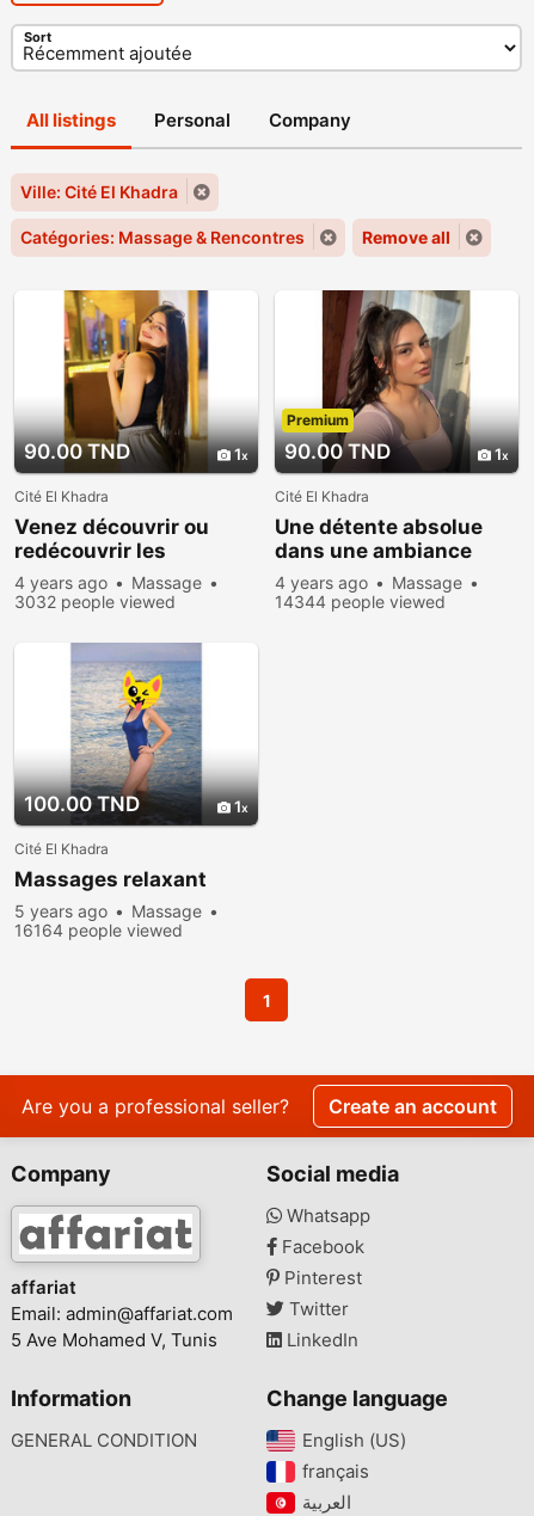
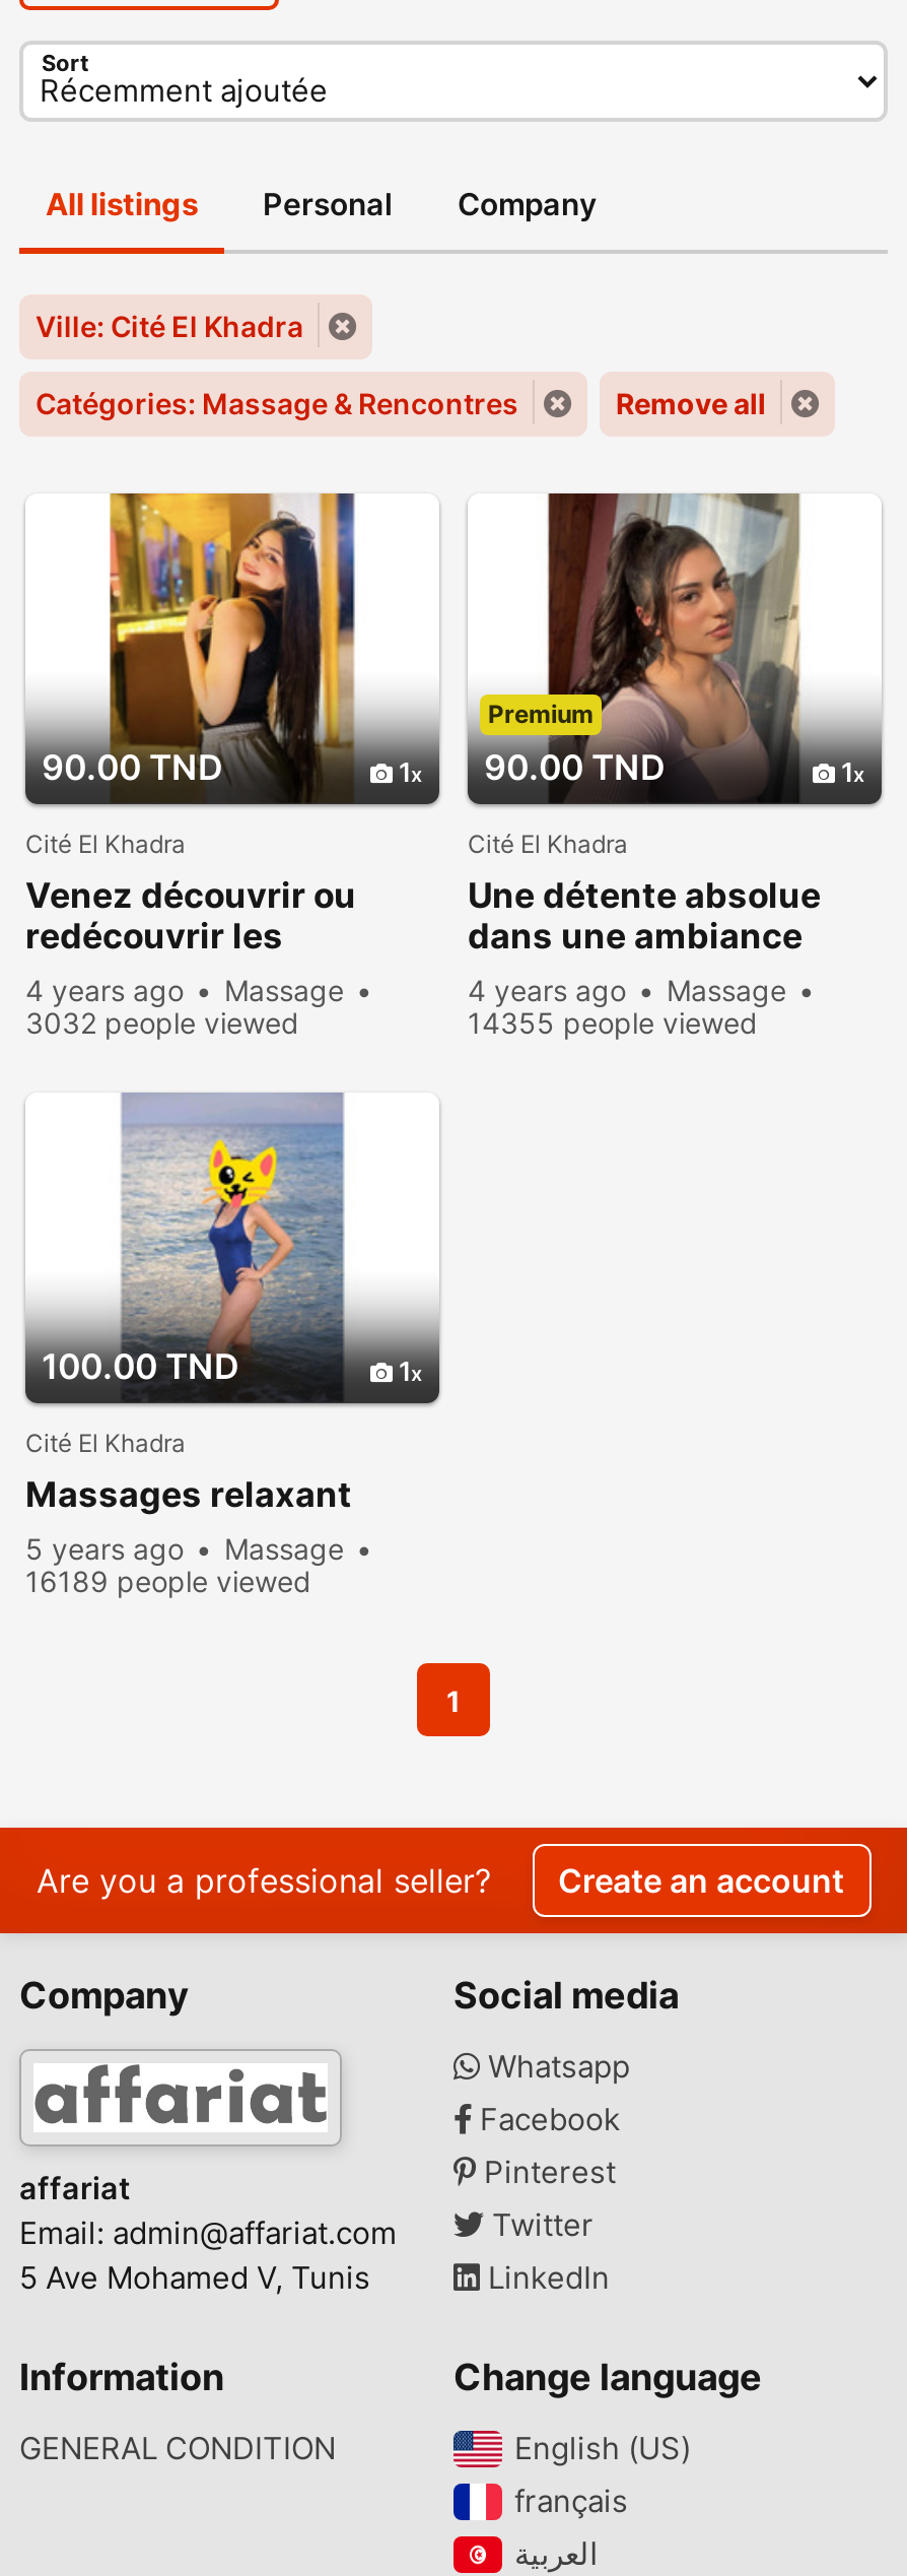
[275,591,446,611] 14344 people viewed -> [468,1004,758,1039] 14355 people viewed
[14,919,183,940] 16164 people viewed -> [25,1563,311,1597] 16189 people viewed

